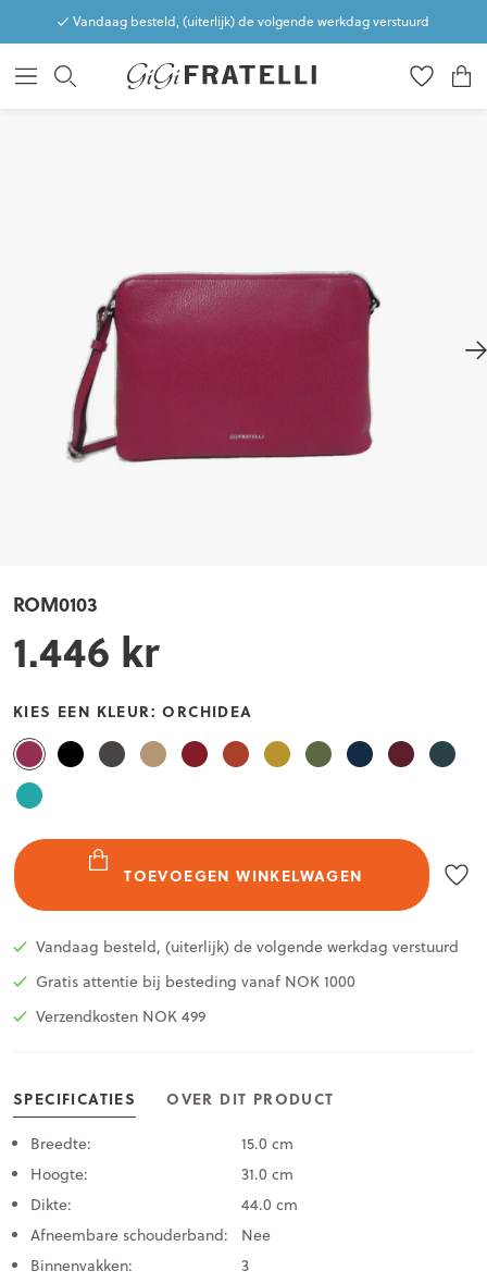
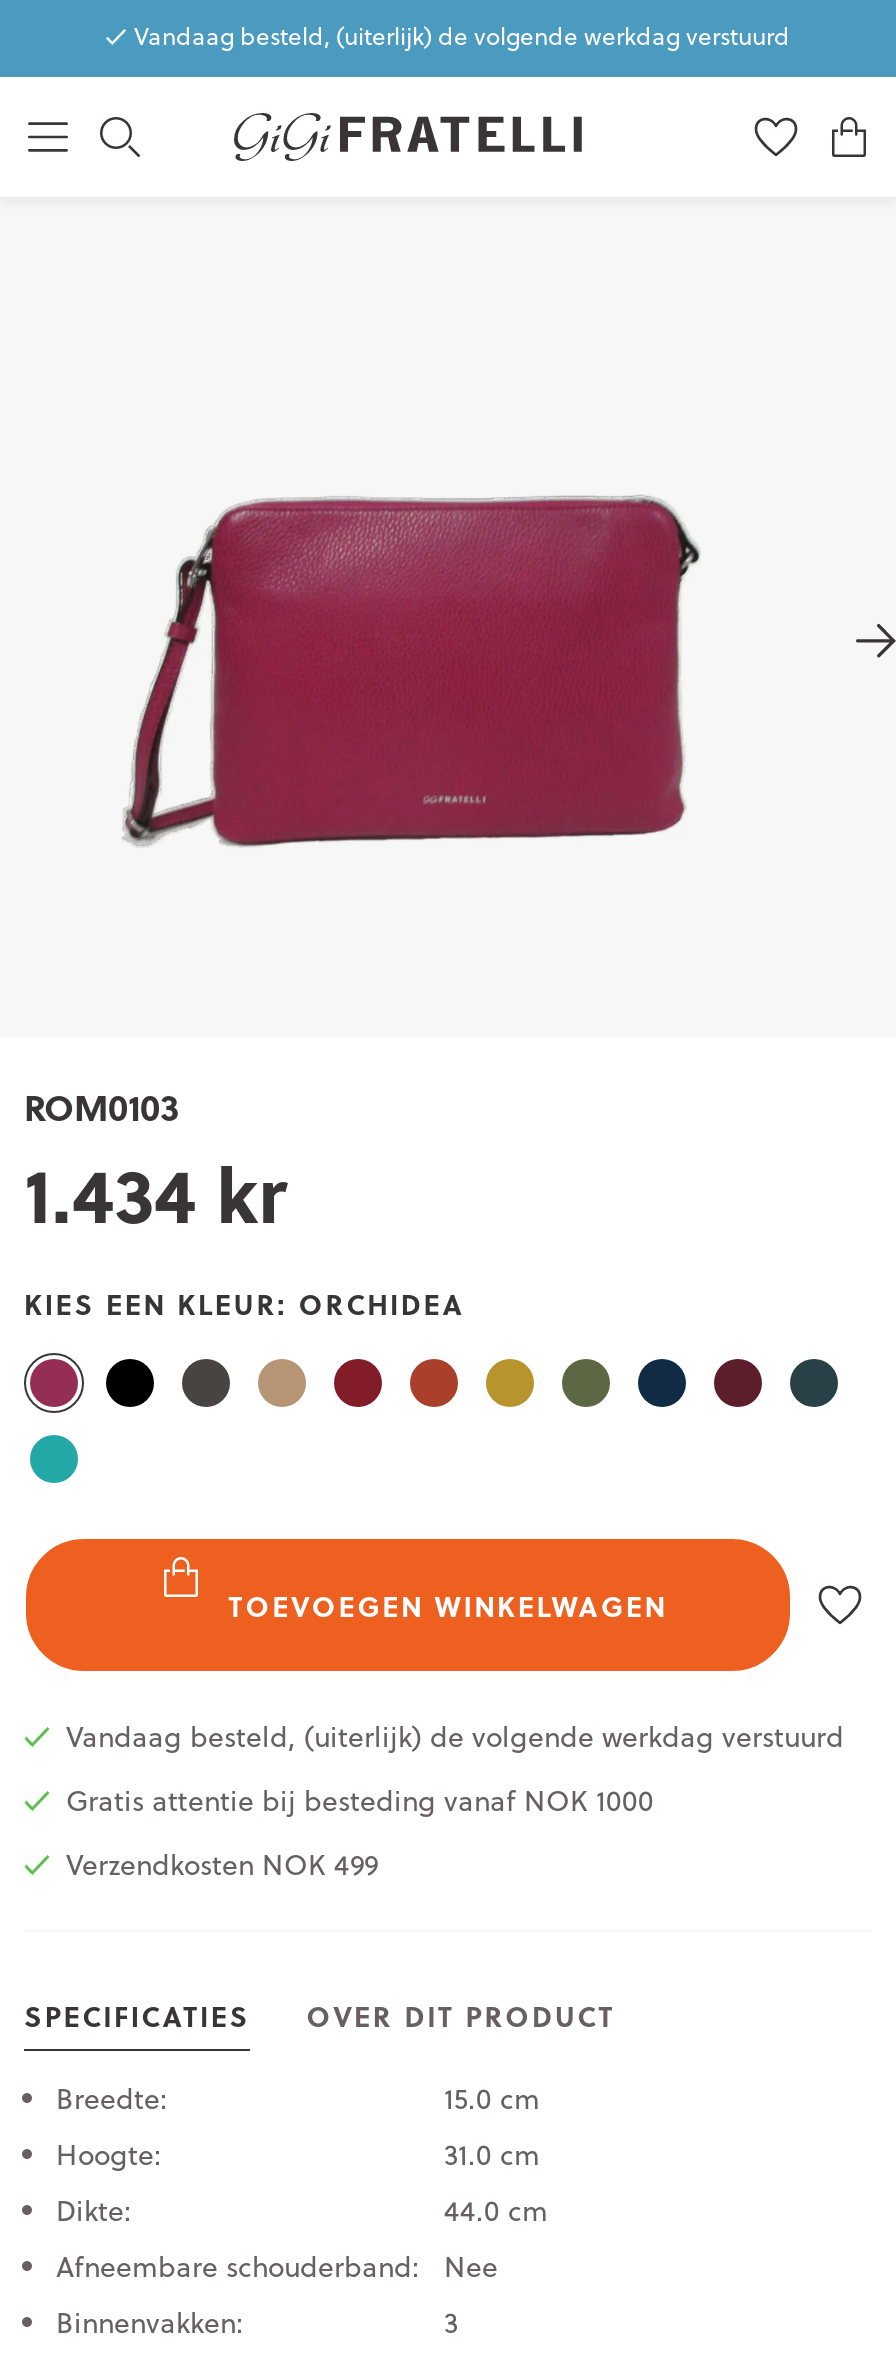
[13,620,159,680] 1.446 kr -> [24,1137,286,1247] 1.434 kr

